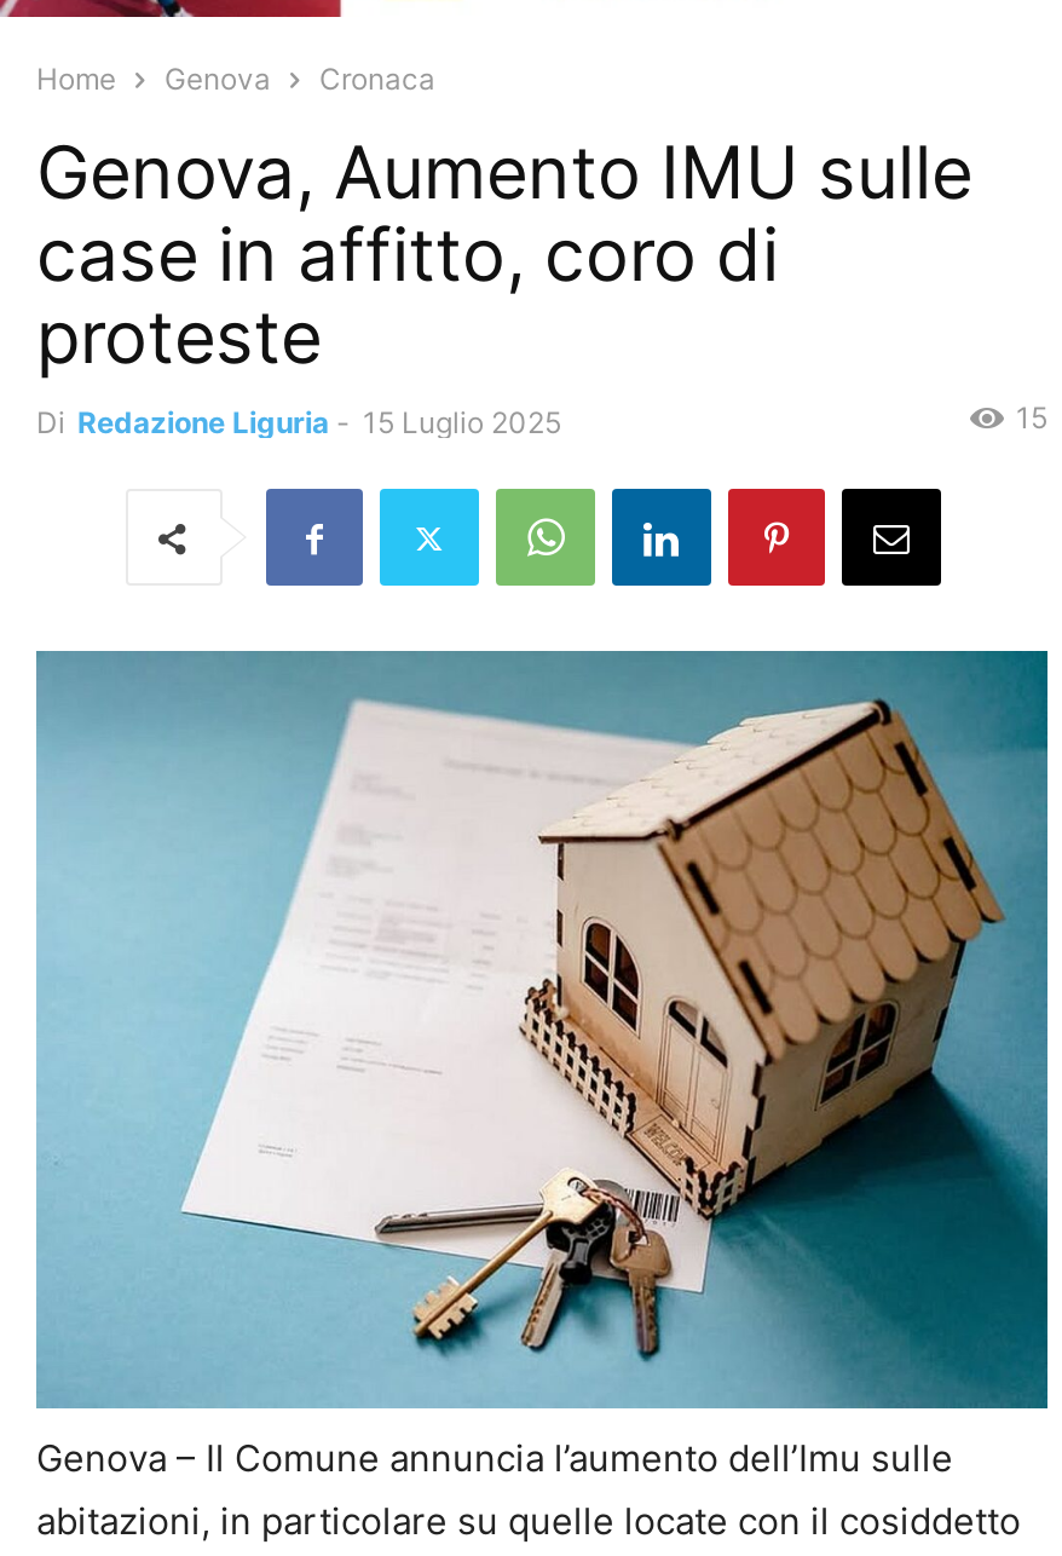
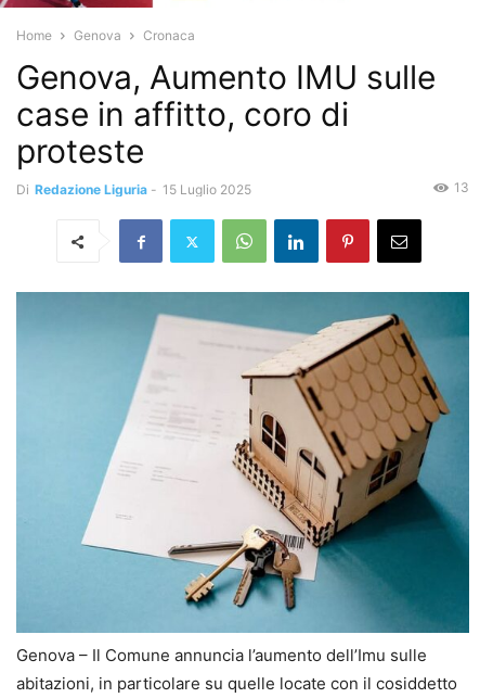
[1016,399,1047,435] 15 -> [454,179,469,195] 13

